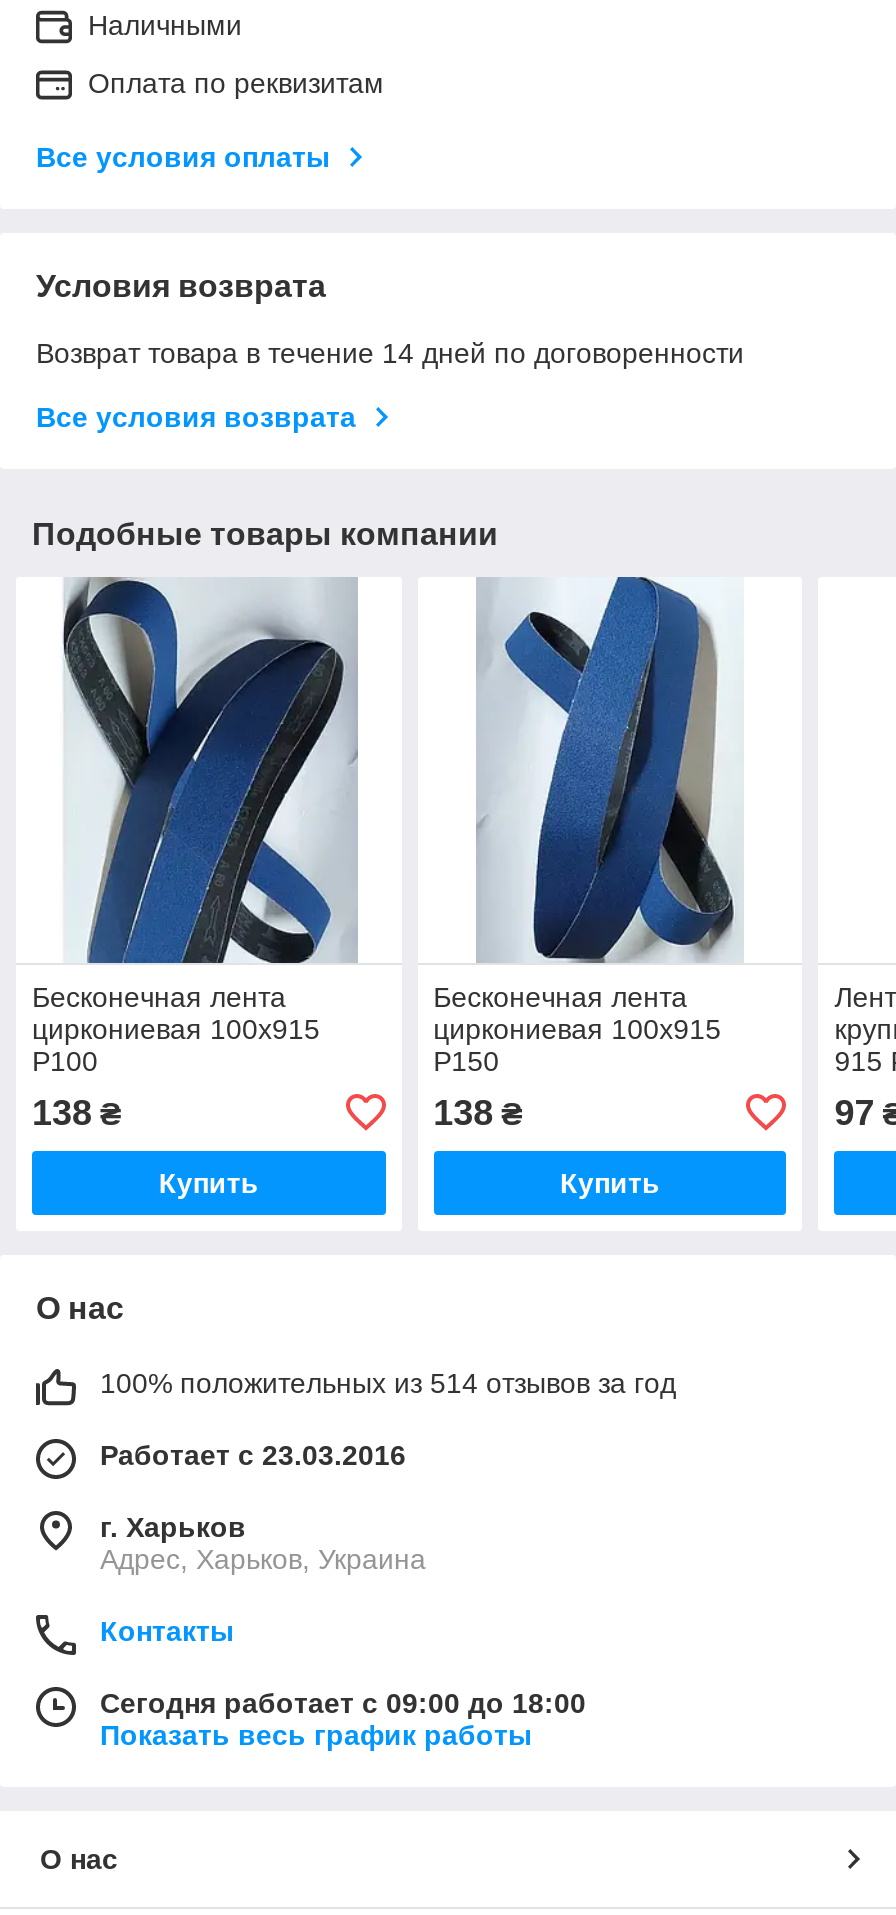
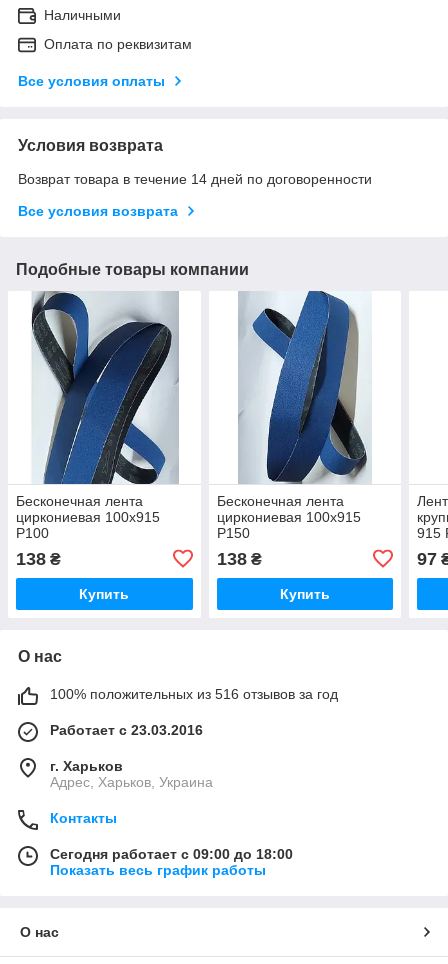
[100,1366,676,1398] 100% положительных из 514 отзывов за год -> [50,686,338,702] 100% положительных из 516 отзывов за год

